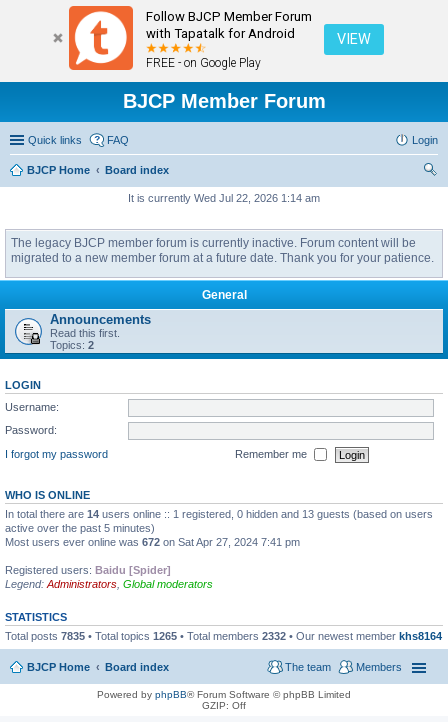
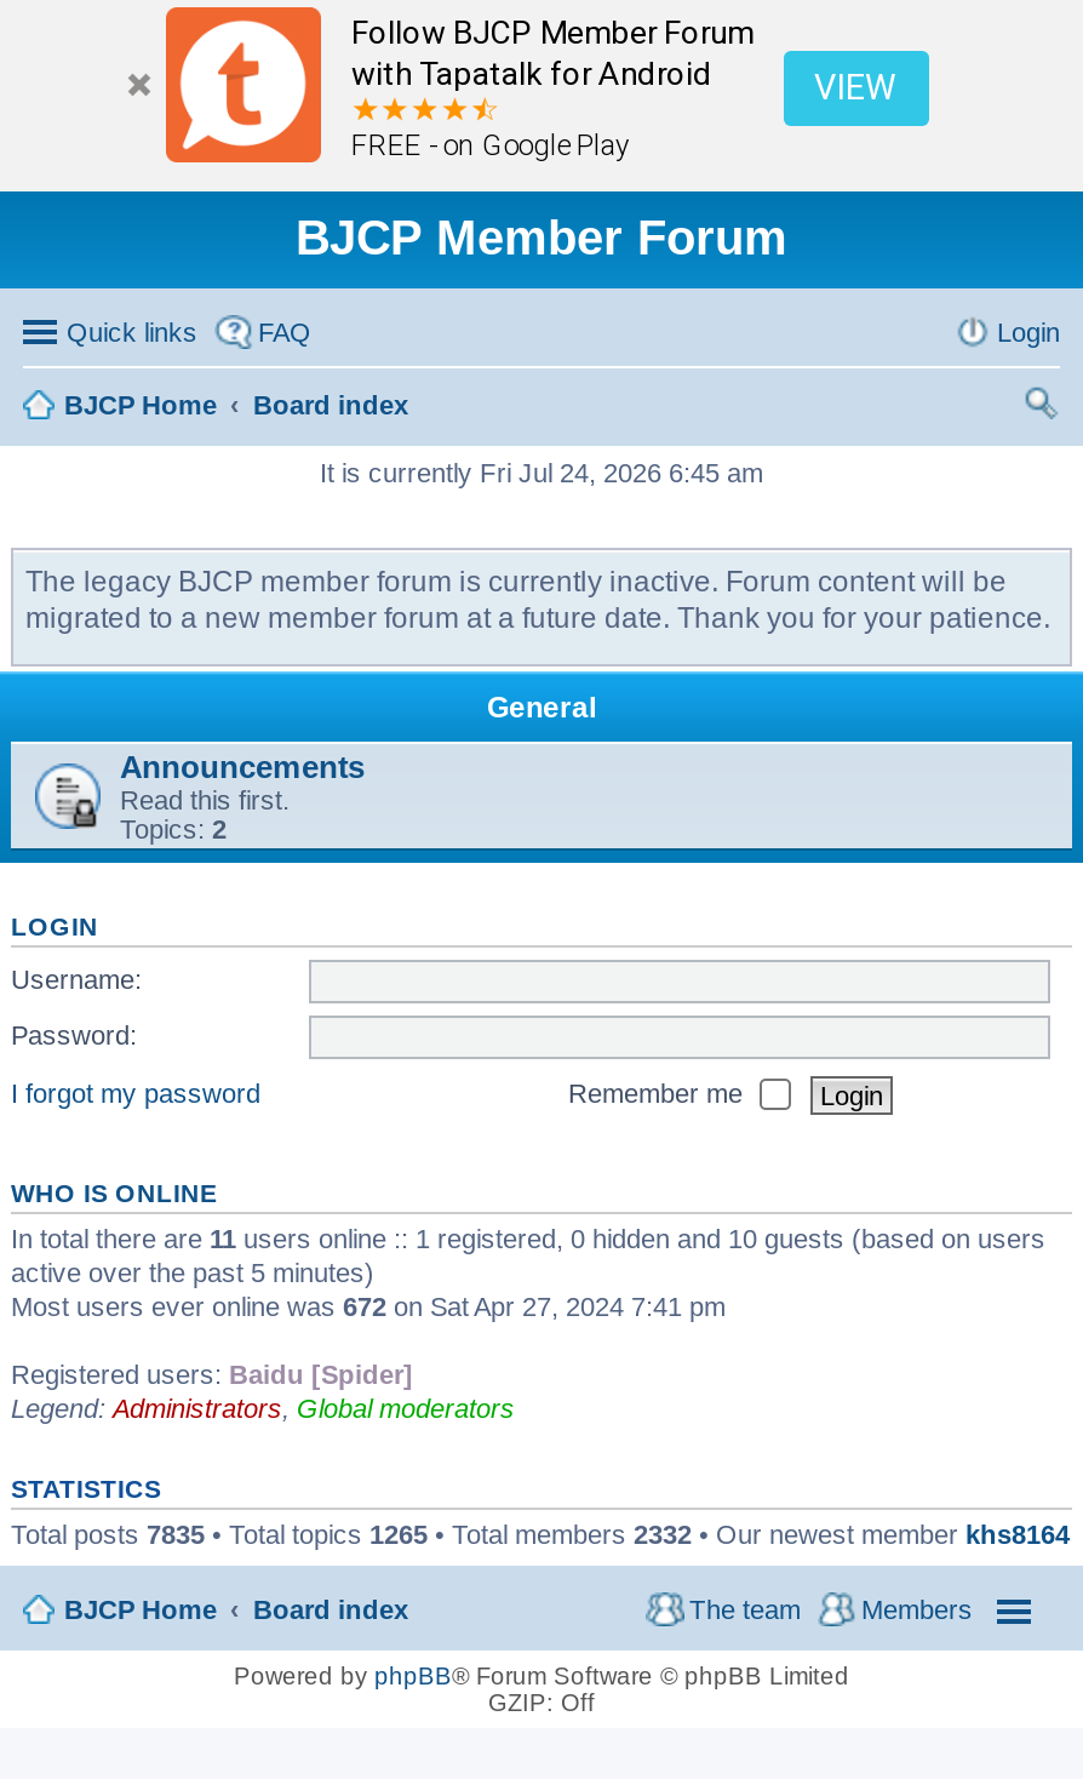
[128,192,320,204] It is currently Wed Jul 22, 2026 1:14 am -> [320,459,763,488] It is currently Fri Jul 24, 2026 6:45 am
[5,508,433,520] In total there are 14 users online :: 1 registered, 0 hidden and 13 guests (based on users -> [11,1225,1045,1254] In total there are 11 users online :: 1 registered, 0 hidden and 10 guests (based on users

